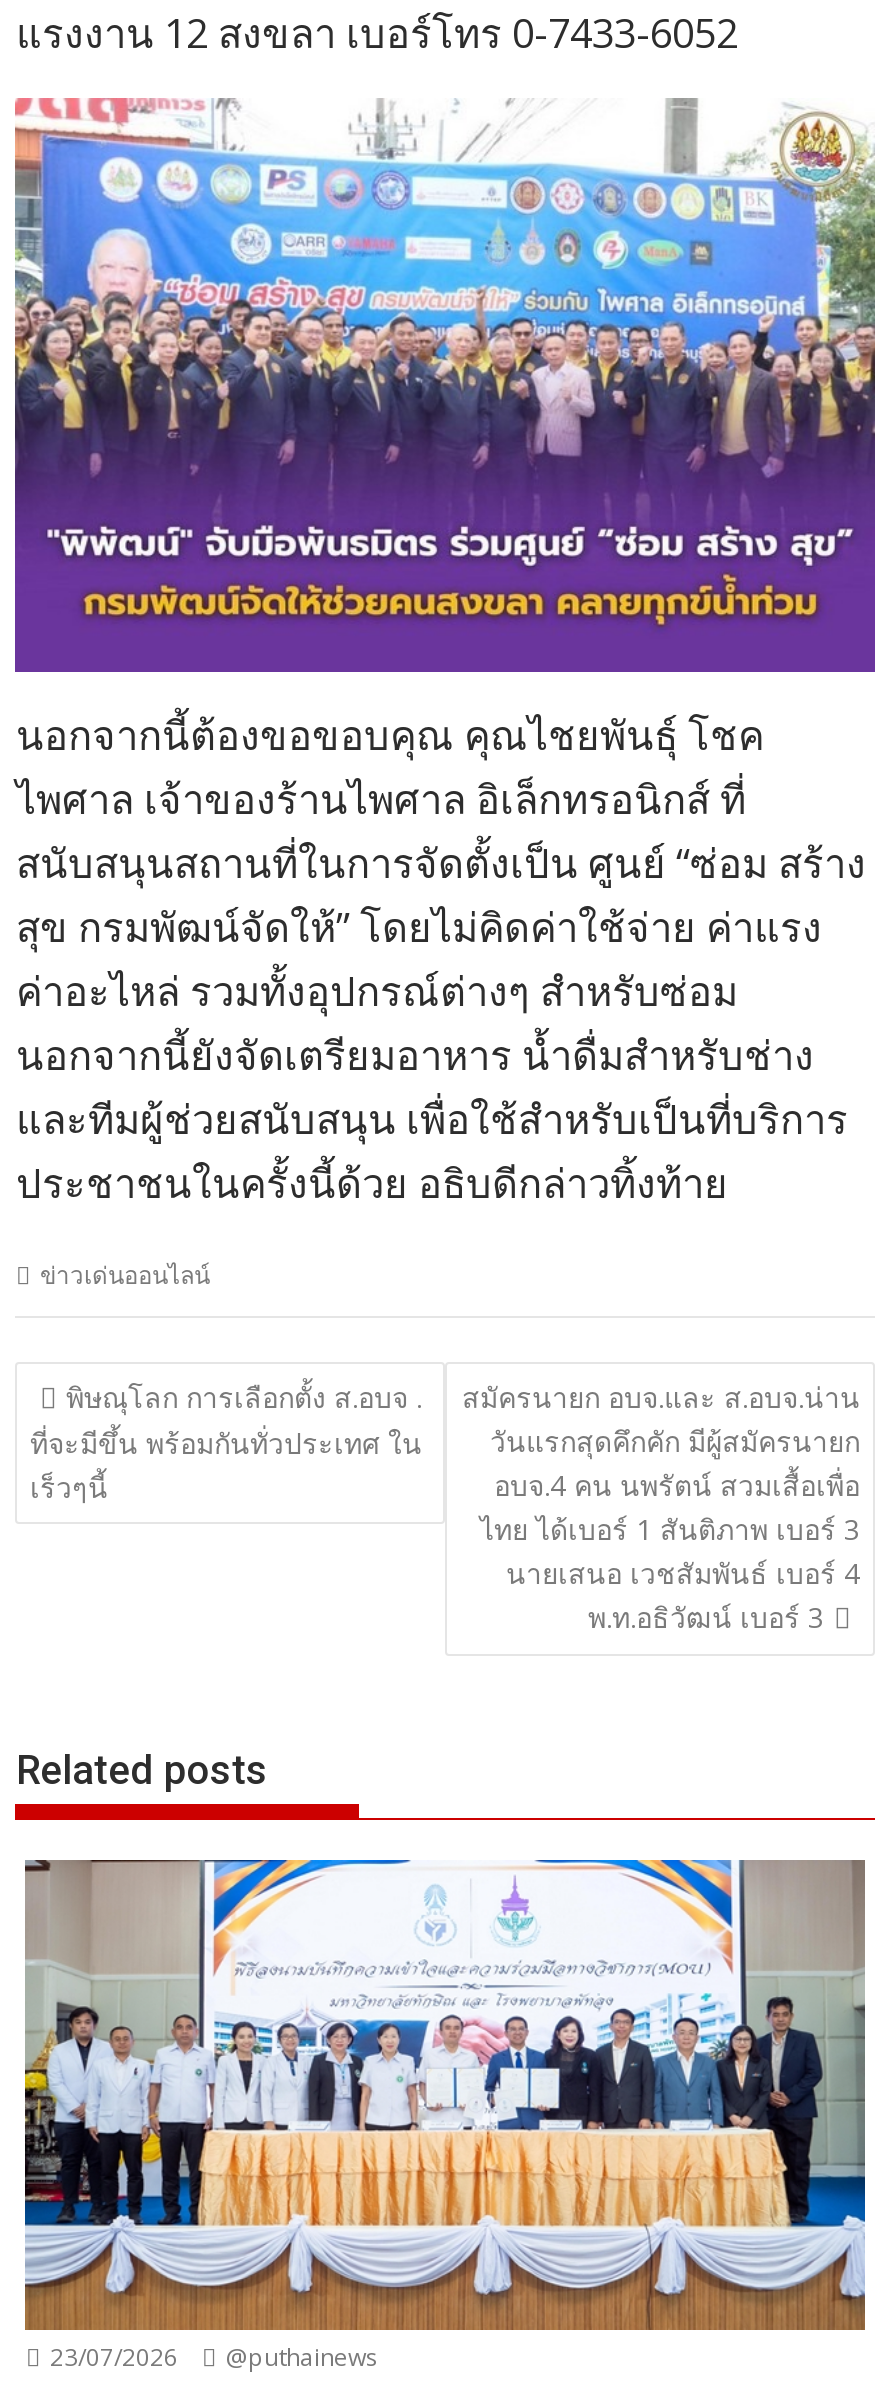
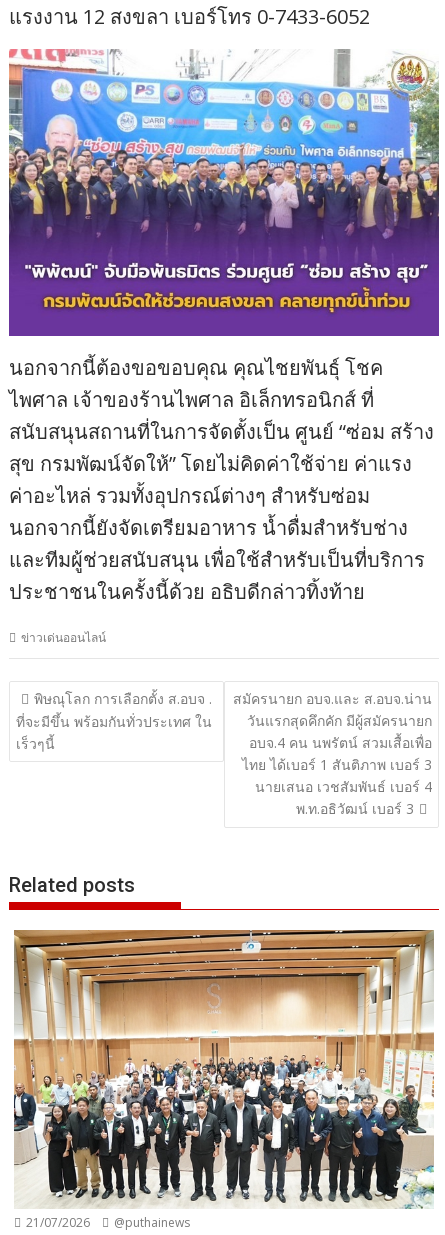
[23,1858,867,2374] [image] | 23/07/2026 @puthainews -> [14,929,435,1231] [image] | 21/07/2026 @puthainews

